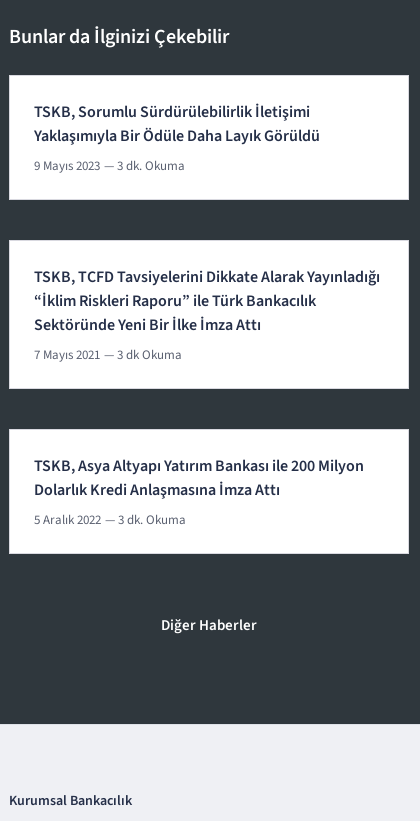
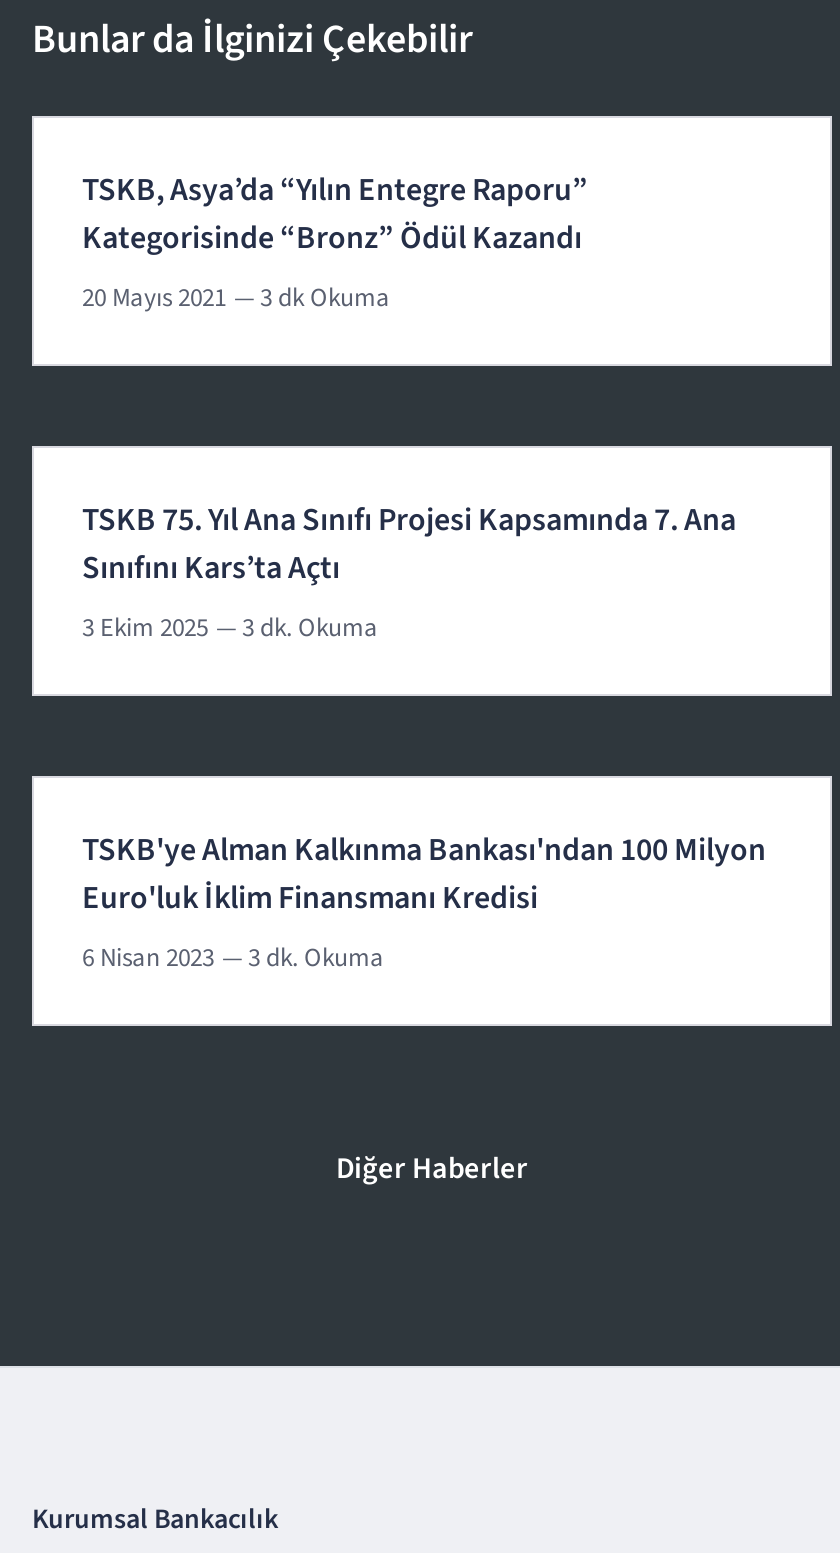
[34,101,320,147] TSKB, Sorumlu Sürdürülebilirlik İletişimi | Yaklaşımıyla Bir Ödüle Daha Layık Görüldü -> [82,168,588,260] TSKB, Asya’da “Yılın Entegre Raporu” | Kategorisinde “Bronz” Ödül Kazandı
[34,157,185,175] 9 Mayıs 2023 — 3 dk. Okuma -> [82,280,390,316] 20 Mayıs 2021 — 3 dk Okuma
[34,266,380,336] TSKB, TCFD Tavsiyelerini Dikkate Alarak Yayınladığı | “İklim Riskleri Raporu” ile Türk Bankacılık | Sektöründe Yeni Bir İlke İmza Attı -> [82,498,736,590] TSKB 75. Yıl Ana Sınıfı Projesi Kapsamında 7. Ana | Sınıfını Kars’ta Açtı
[34,346,182,364] 7 Mayıs 2021 — 3 dk Okuma -> [82,610,378,646] 3 Ekim 2025 — 3 dk. Okuma
[34,455,364,501] TSKB, Asya Altyapı Yatırım Bankası ile 200 Milyon | Dolarlık Kredi Anlaşmasına İmza Attı -> [82,828,766,920] TSKB'ye Alman Kalkınma Bankası'ndan 100 Milyon | Euro'luk İklim Finansmanı Kredisi
[34,511,186,529] 5 Aralık 2022 — 3 dk. Okuma -> [82,940,384,976] 6 Nisan 2023 — 3 dk. Okuma

